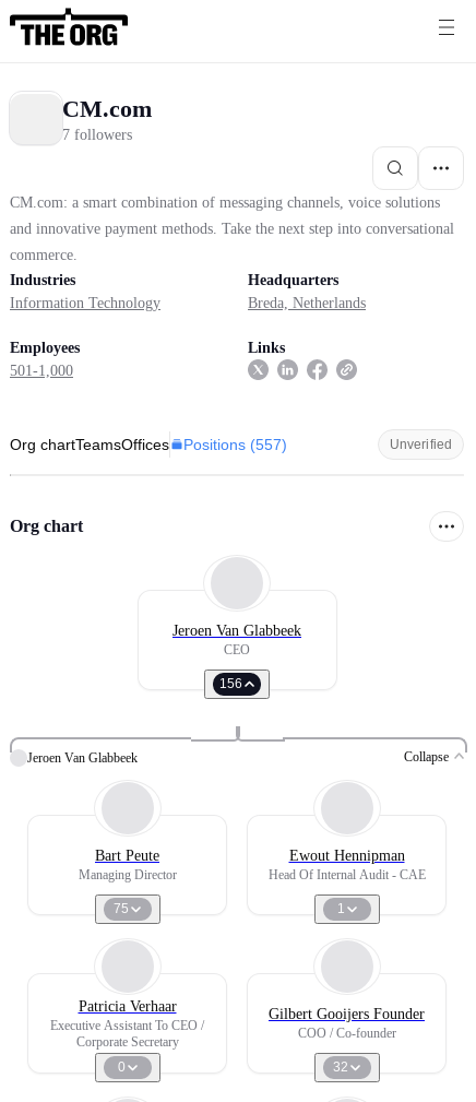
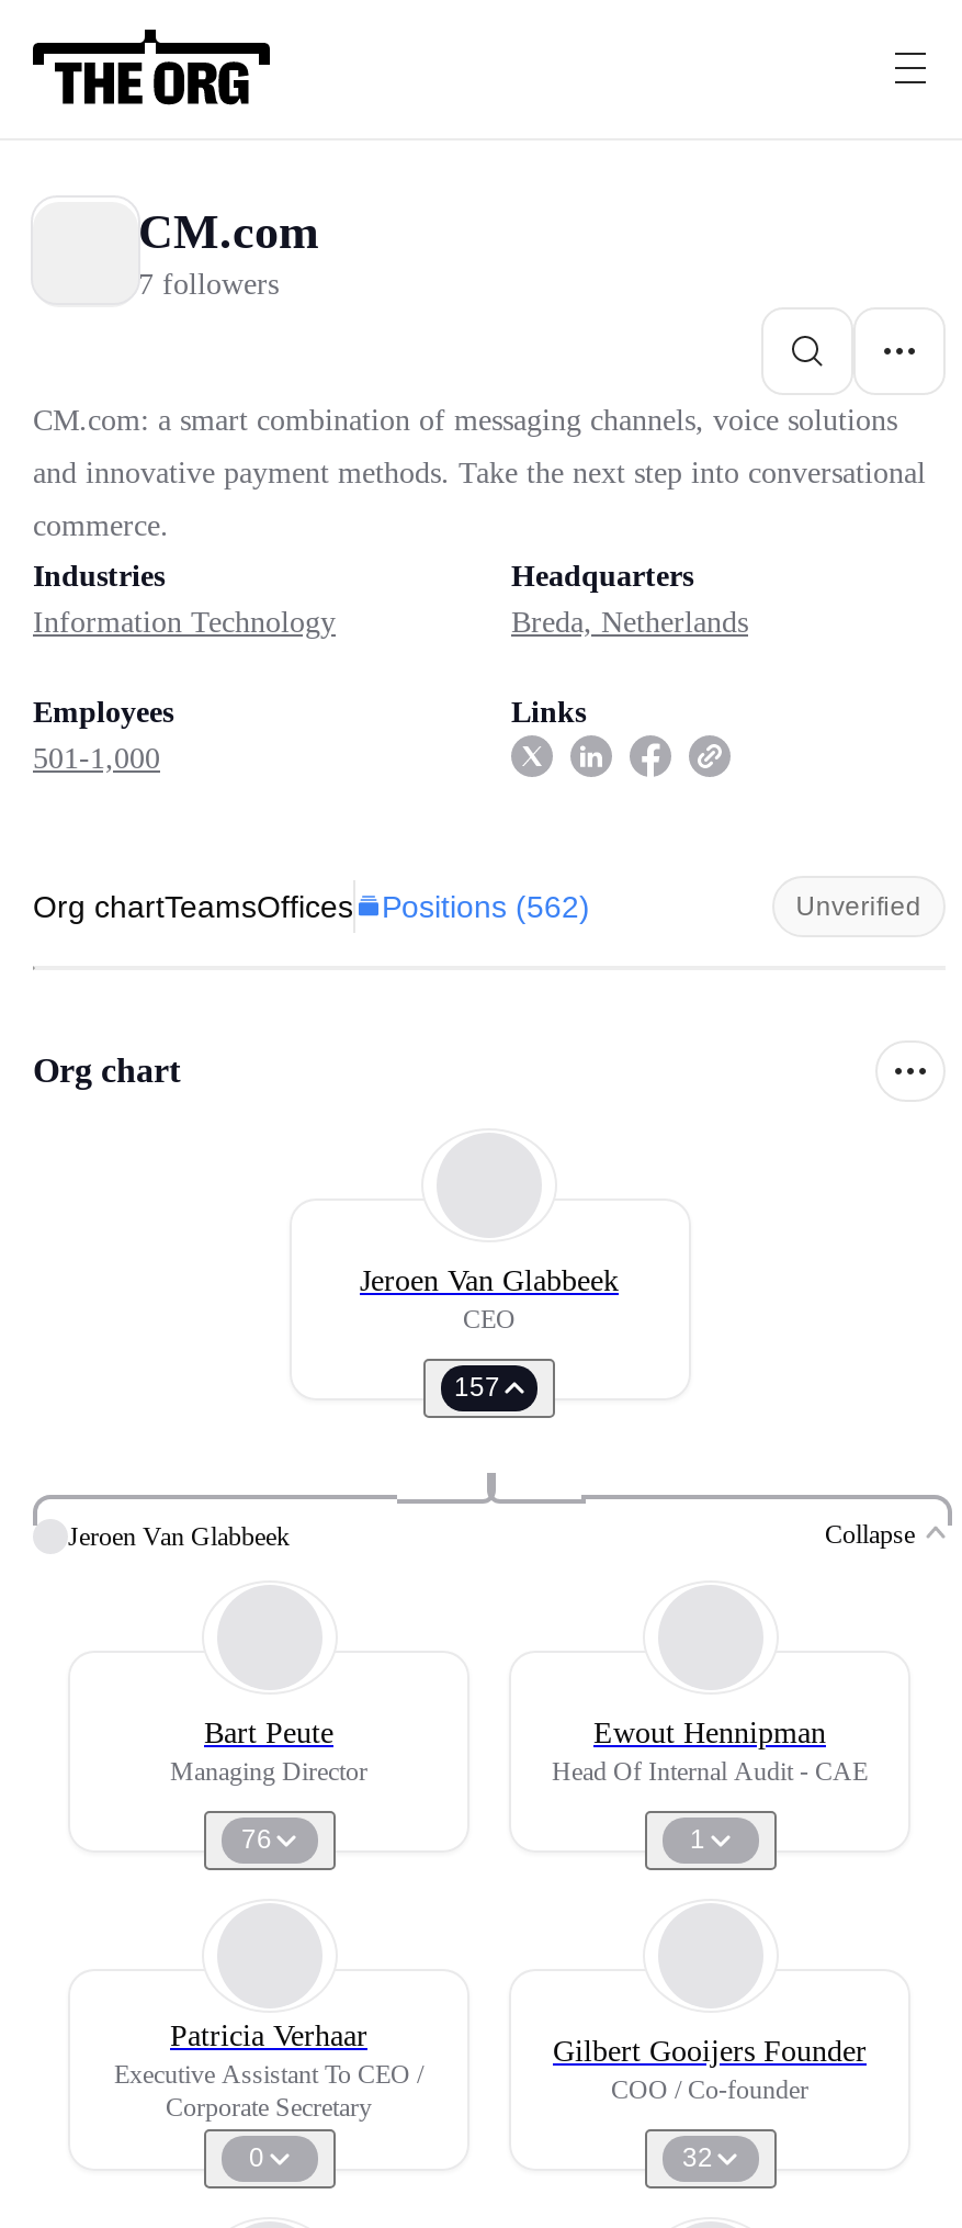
[10,436,287,453] Org chartTeamsOffices Positions (557) -> [33,889,590,924] Org chartTeamsOffices Positions (562)
[219,676,242,691] 156 -> [454,1372,500,1403] 157
[114,901,129,916] 75 -> [241,1824,272,1855] 76

